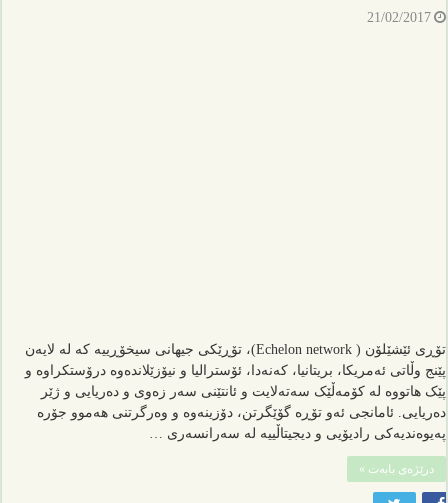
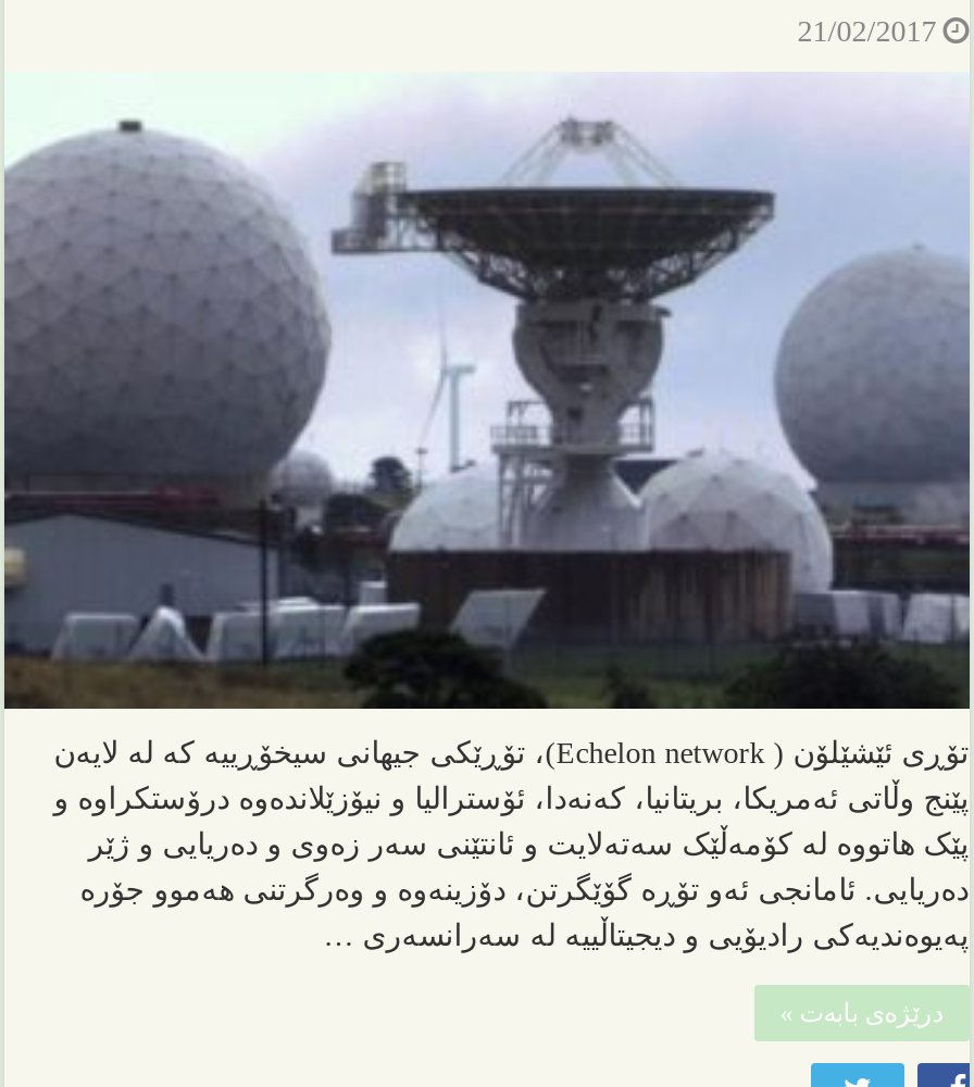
none -> [7,83,967,711] [image]

